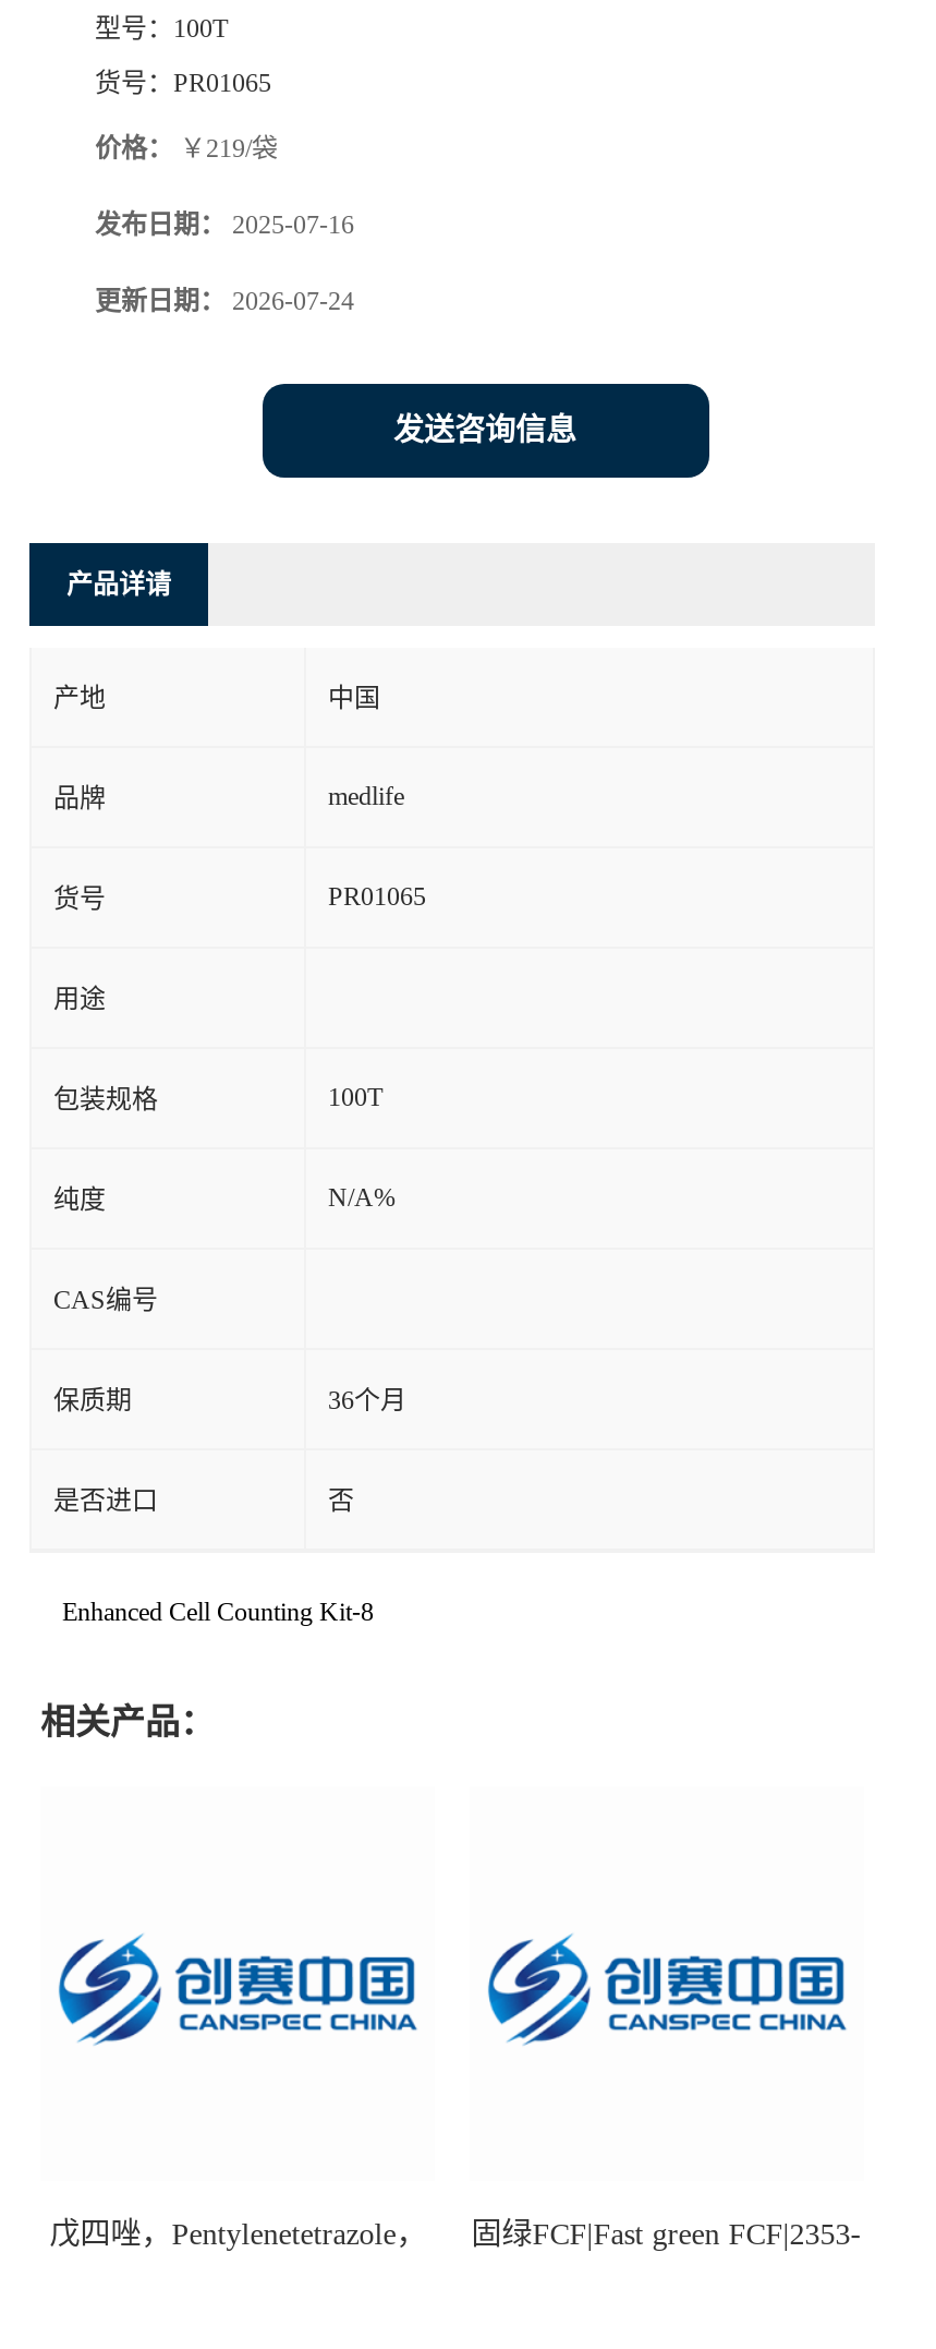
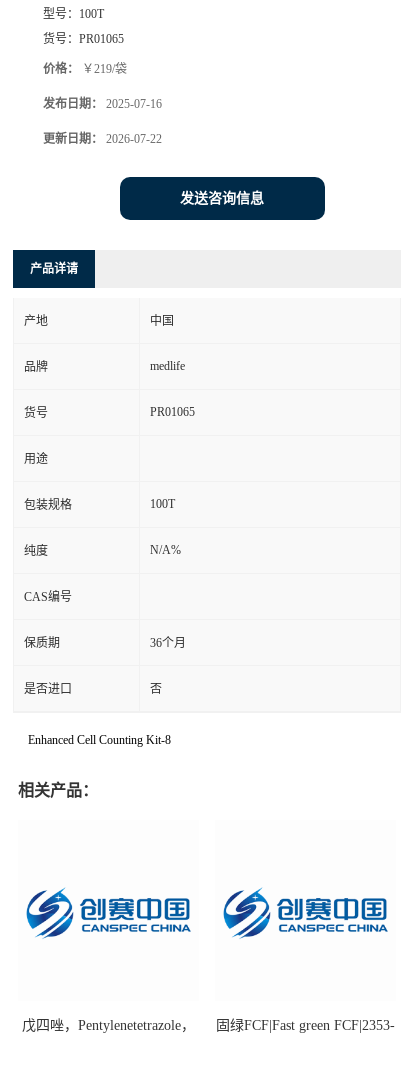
[95,286,354,316] 更新日期：2026-07-24 -> [43,132,162,146] 更新日期：2026-07-22

